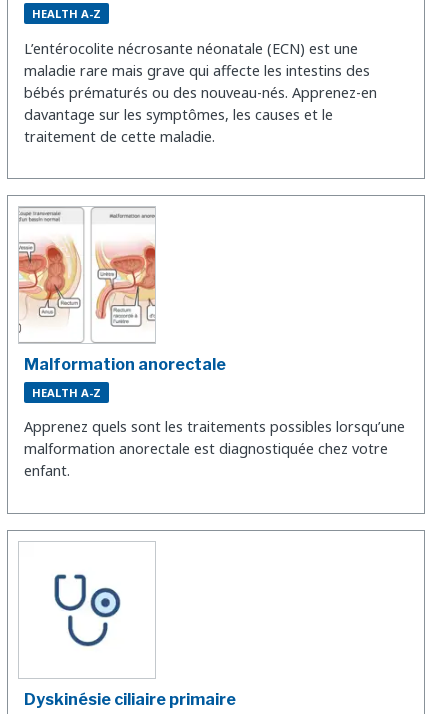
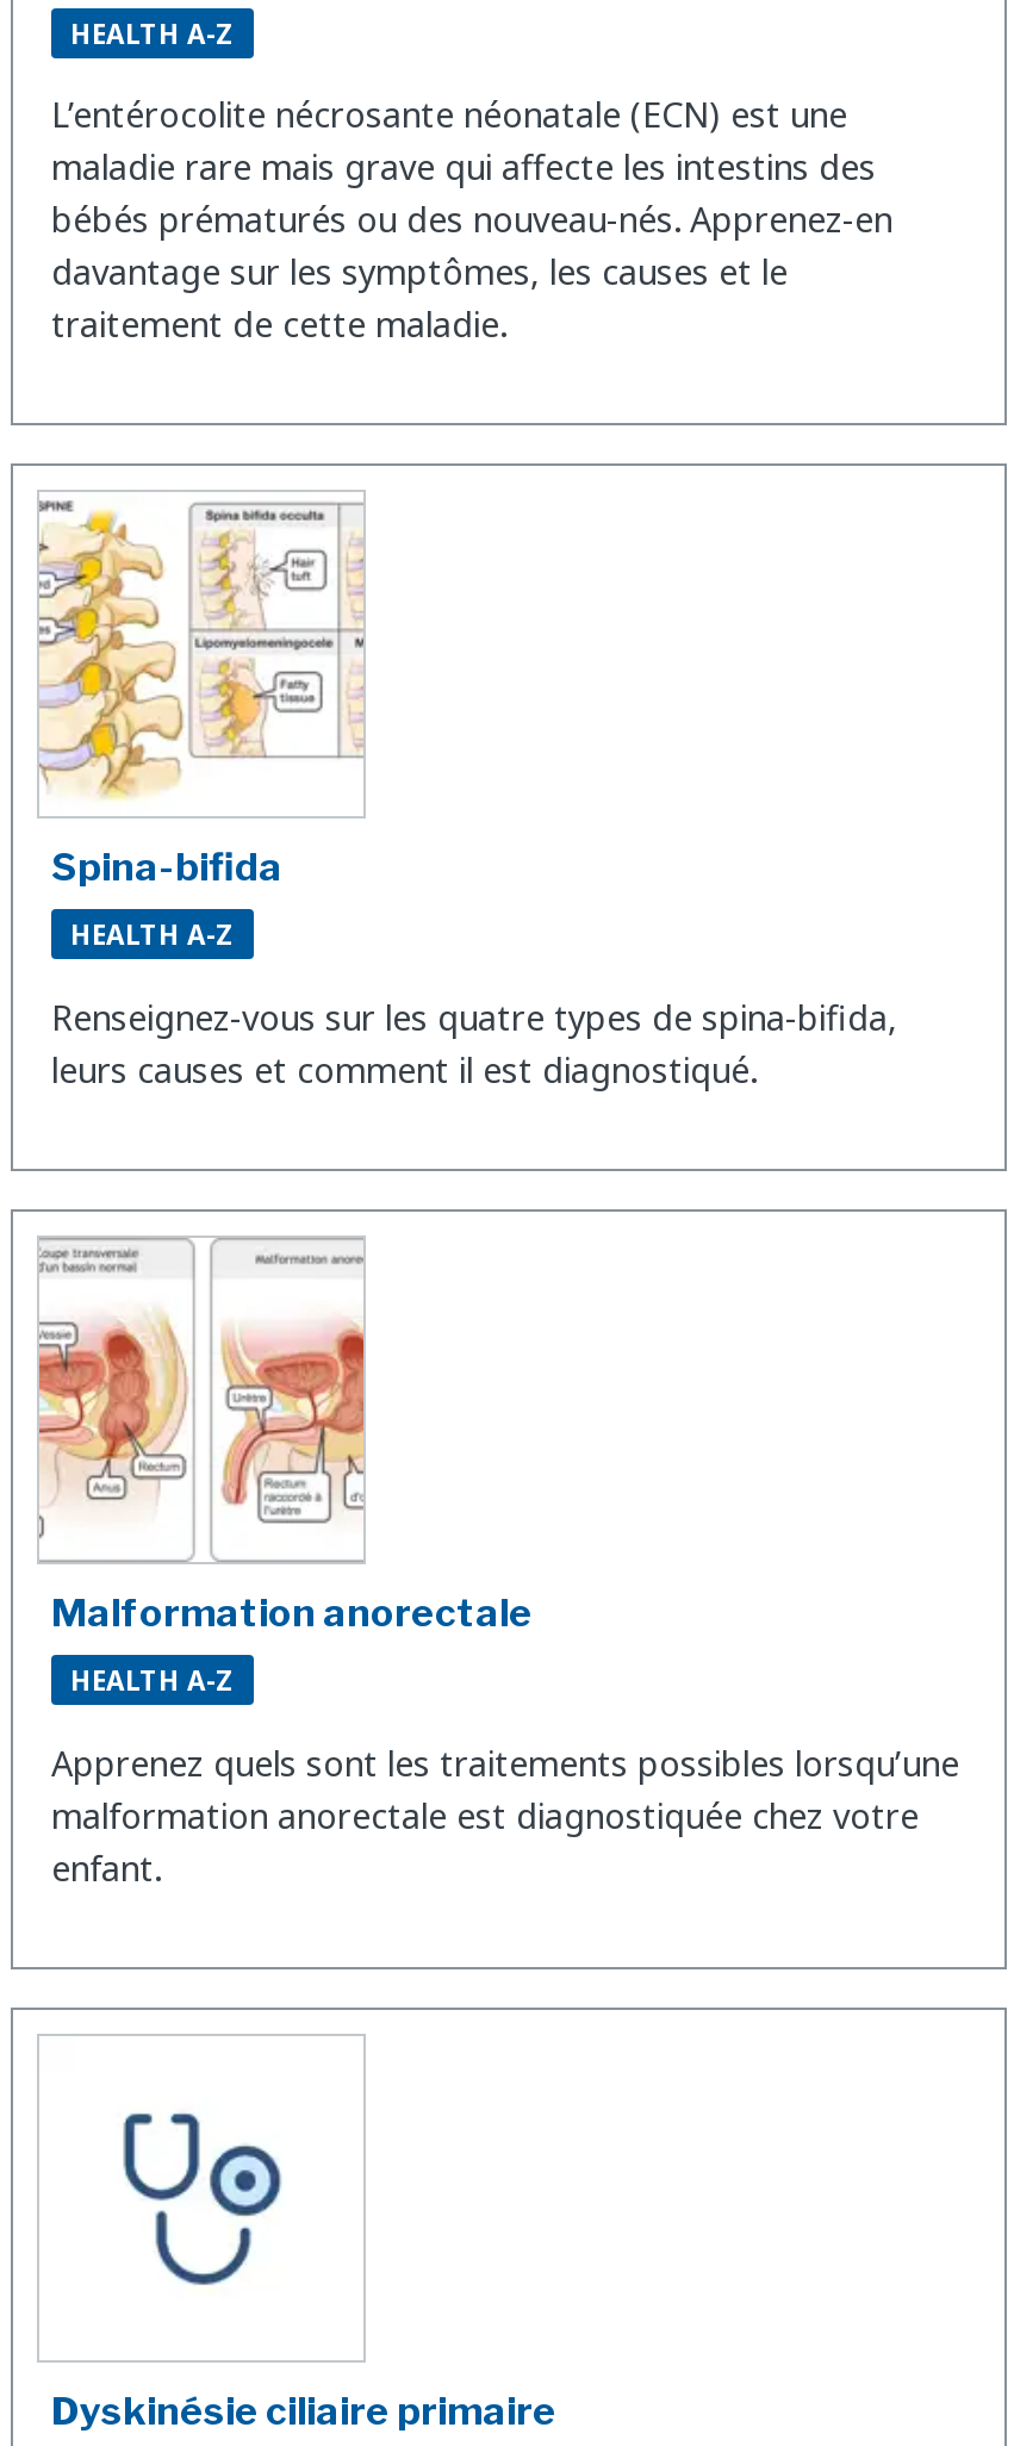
none -> [37,500,897,1092] [image] | Spina-bifida | HEALTH A-Z | Renseignez-vous sur les quatre types de spina-bifida, | leurs causes et comment il est diagnostiqué.

